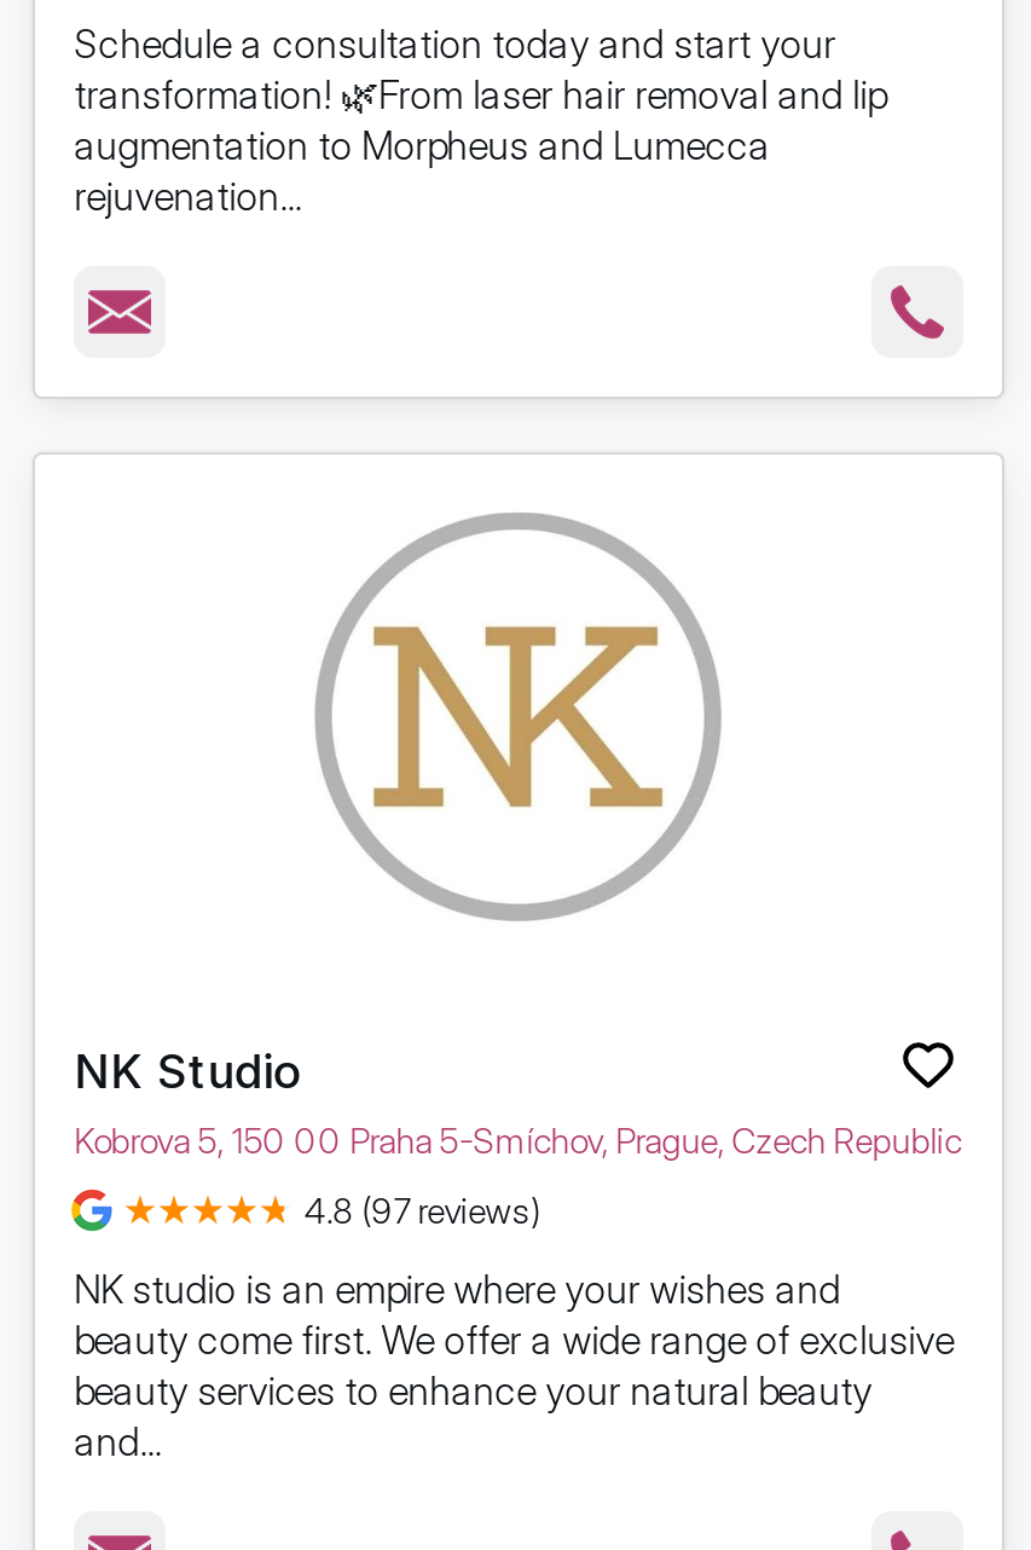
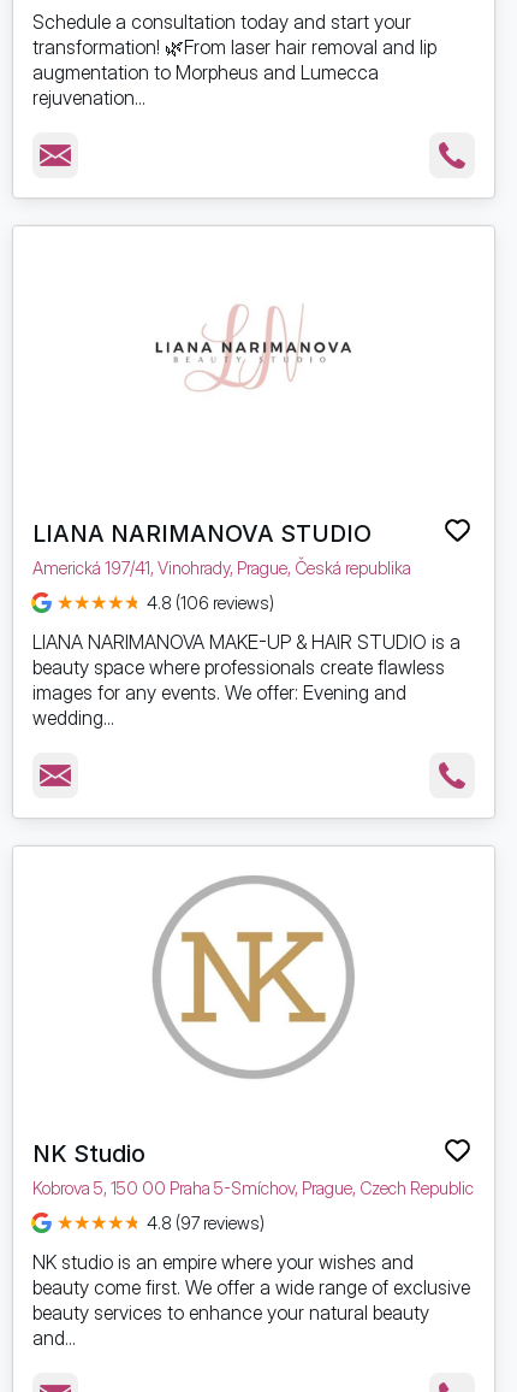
none -> [33,519,461,730] LIANA NARIMANOVA STUDIO | Americká 197/41, Vinohrady, Prague, Česká republika | 4.8 (106 reviews) | LIANA NARIMANOVA MAKE-UP & HAIR STUDIO is a | beauty space where professionals create flawless | images for any events. We offer: Evening and | wedding...
none -> [154,303,352,393] [image]

